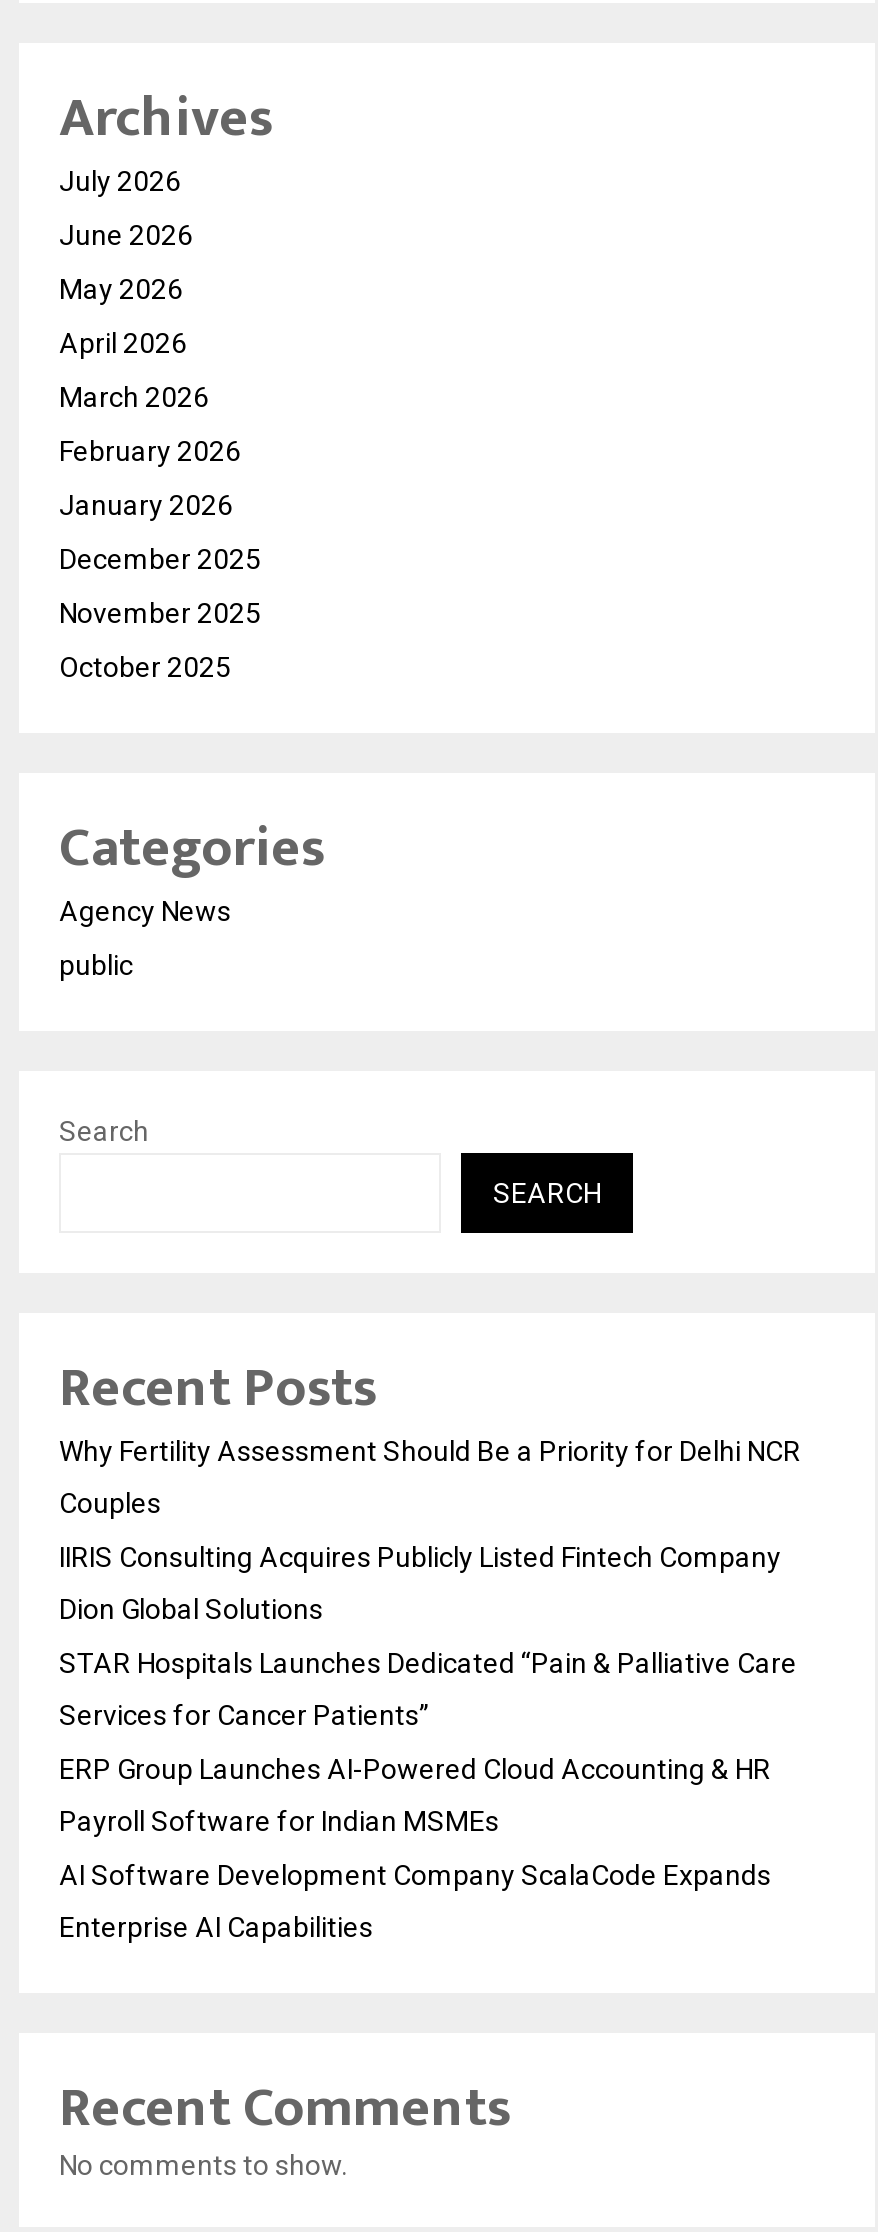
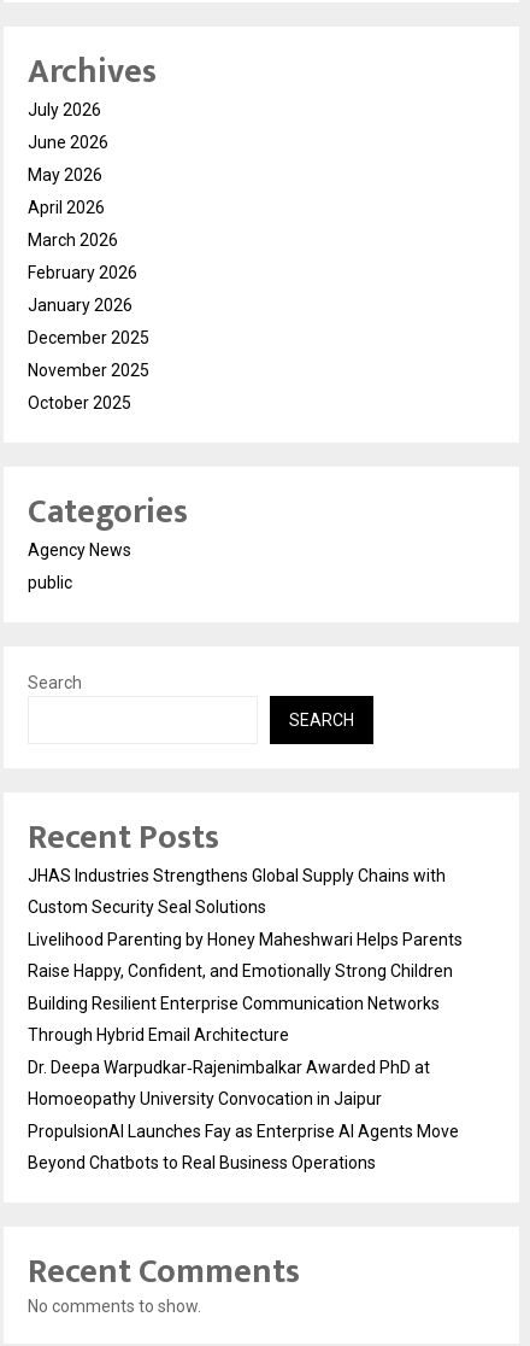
[59,1435,801,1467] Why Fertility Assessment Should Be a Priority for Delhi NCR -> [28,866,446,885] JHAS Industries Strengthens Global Supply Chains with
[59,1487,161,1519] Couples -> [28,897,266,916] Custom Security Seal Solutions
[59,1541,781,1573] IIRIS Consulting Acquires Publicly Listed Fintech Company -> [28,930,463,949] Livelihood Parenting by Honey Maheshwari Helps Parents
[59,1593,323,1625] Dion Global Solutions -> [28,961,453,980] Raise Happy, Confident, and Emotionally Strong Children
[59,1647,797,1679] STAR Hospitals Launches Dedicated “Pain & Palliative Care -> [28,994,440,1013] Building Resilient Enterprise Communication Networks
[59,1699,429,1731] Services for Cancer Patients” -> [28,1025,289,1044] Through Hybrid Email Architecture
[59,1753,771,1785] ERP Group Launches AI-Powered Cloud Accounting & HR -> [28,1058,430,1077] Dr. Deepa Warpudkar‑Rajenimbalkar Awarded PhD at
[59,1805,499,1837] Payroll Software for Indian MSMEs -> [28,1089,382,1108] Homoeopathy University Convocation in Jaipur
[59,1859,771,1891] AI Software Development Company ScalaCode Expands -> [28,1121,459,1141] PropulsionAI Launches Fay as Enterprise AI Agents Move
[59,1911,373,1943] Enterprise AI Capabilities -> [28,1153,376,1172] Beyond Chatbots to Real Business Operations

